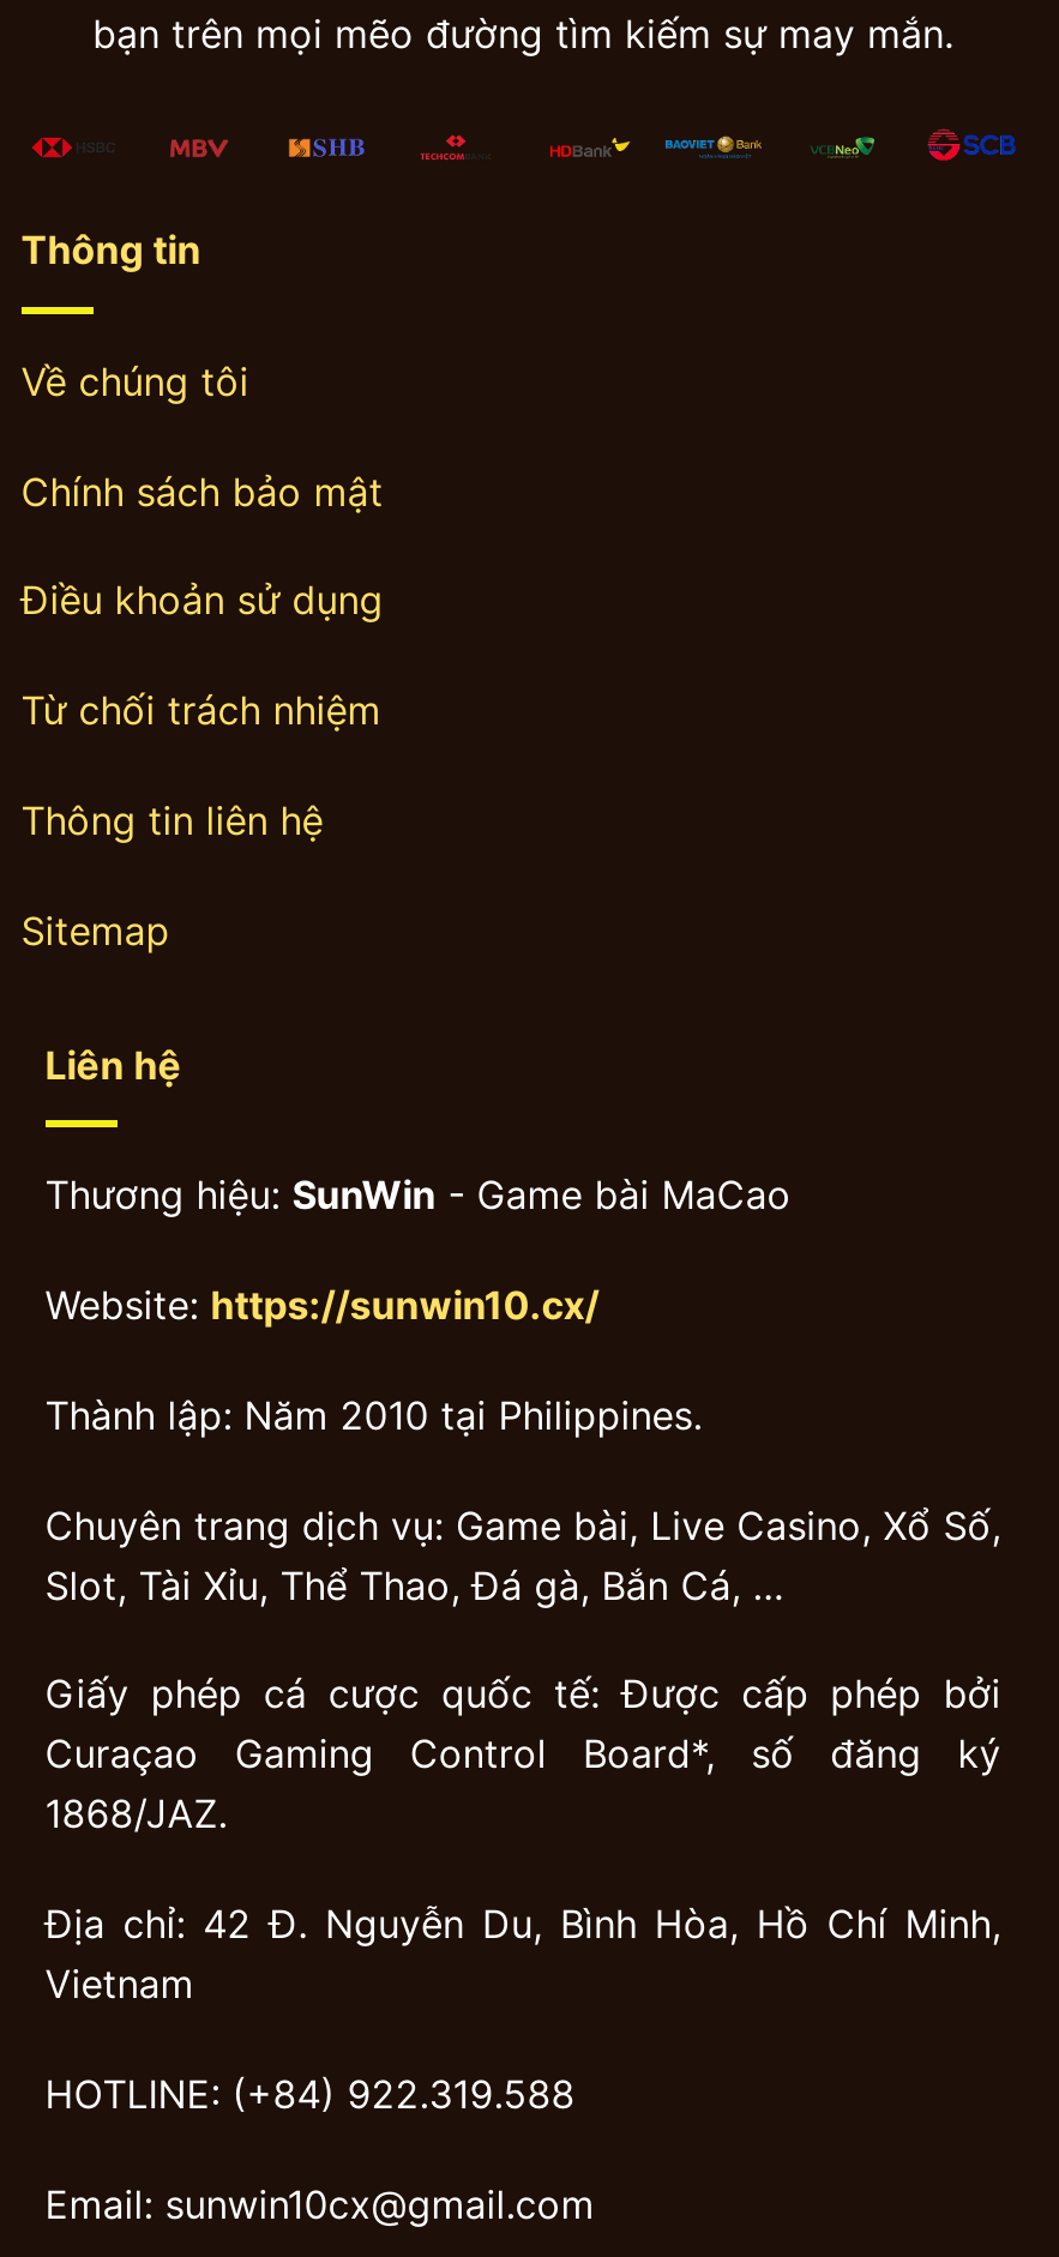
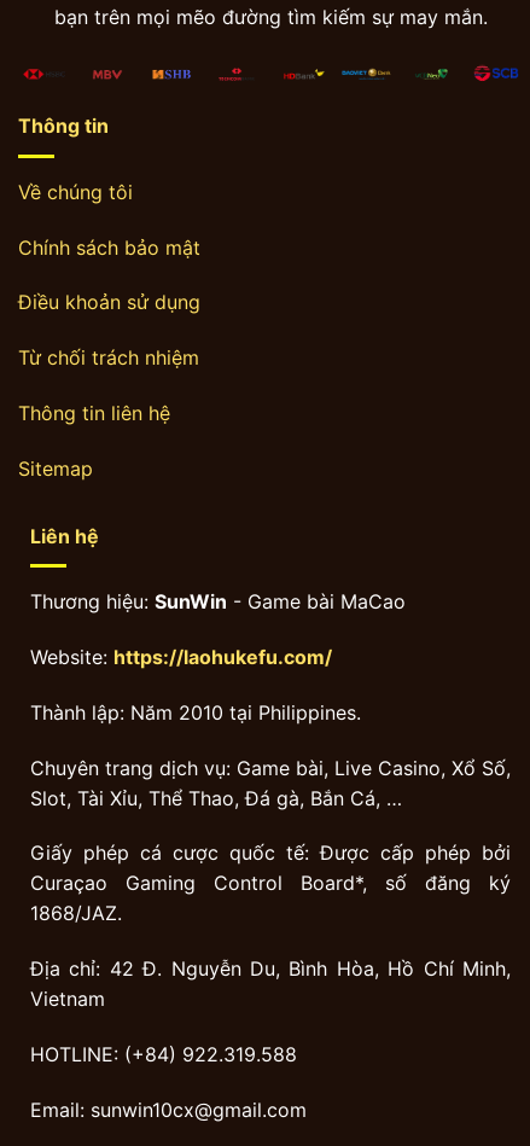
[45,1281,599,1329] Website: https://sunwin10.cx/ -> [30,645,332,669] Website: https://laohukefu.com/

